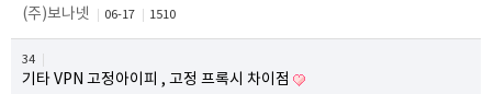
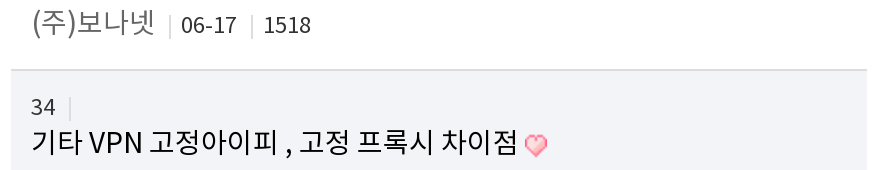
[22,5,176,23] (주)보나넷 06-17 1510 -> [31,9,311,41] (주)보나넷 06-17 1518

